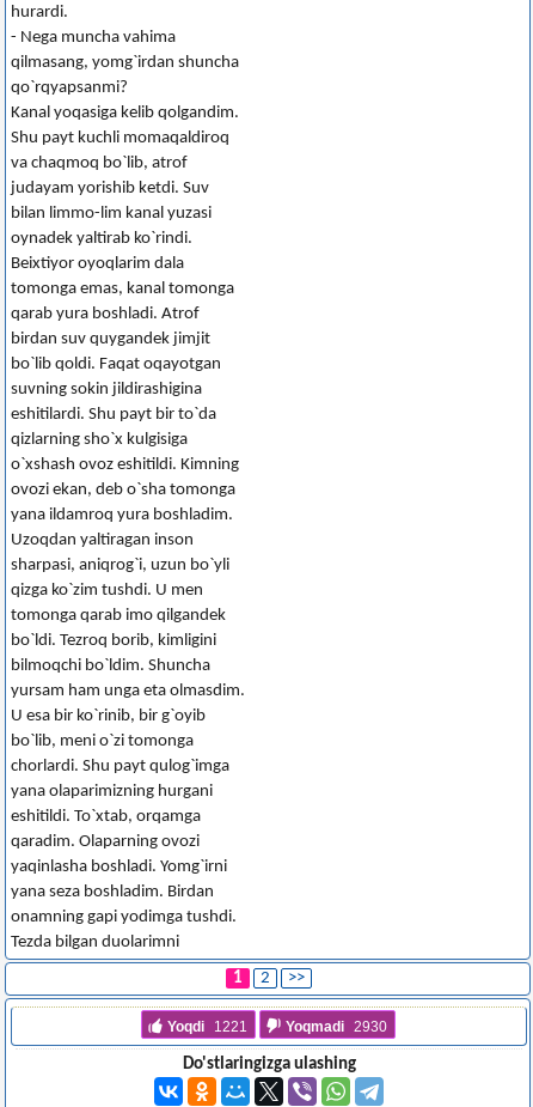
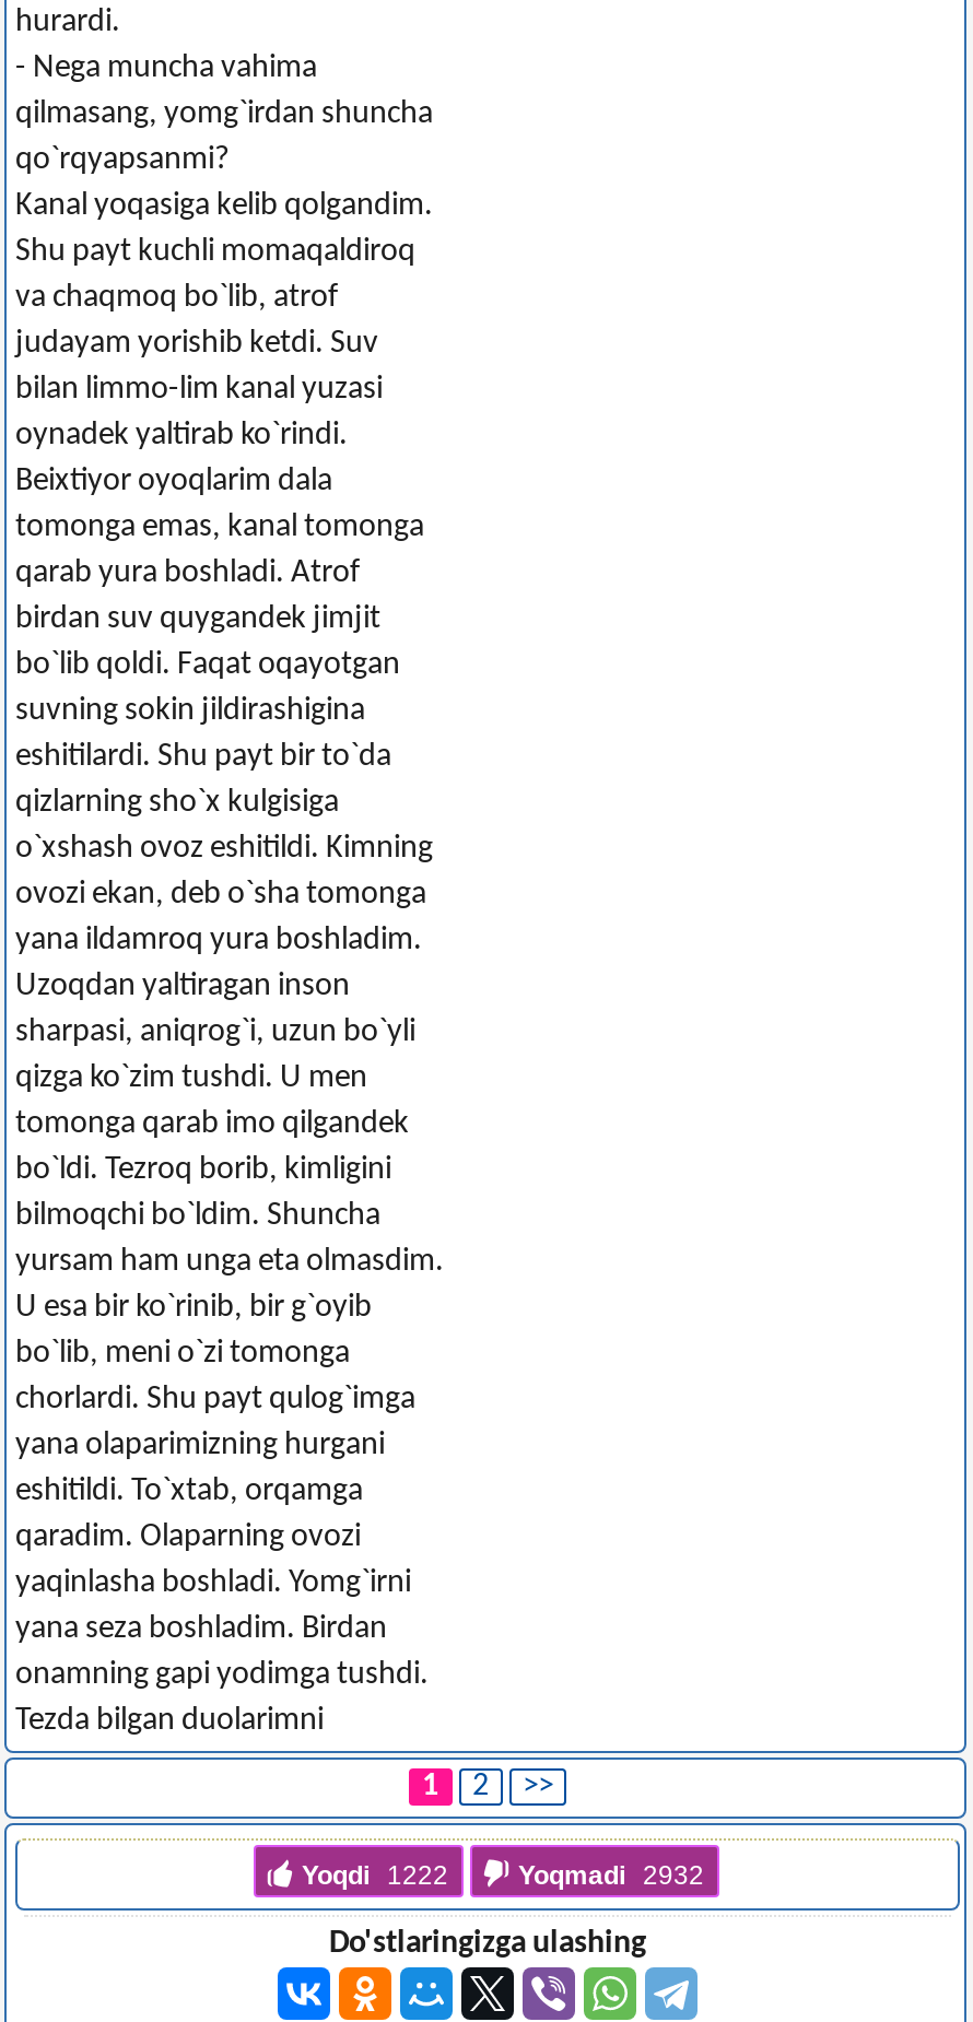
[167,1018,247,1035] Yoqdi 1221 -> [302,1860,448,1890] Yoqdi 1222
[286,1018,387,1035] Yoqmadi 2930 -> [518,1860,704,1890] Yoqmadi 2932

